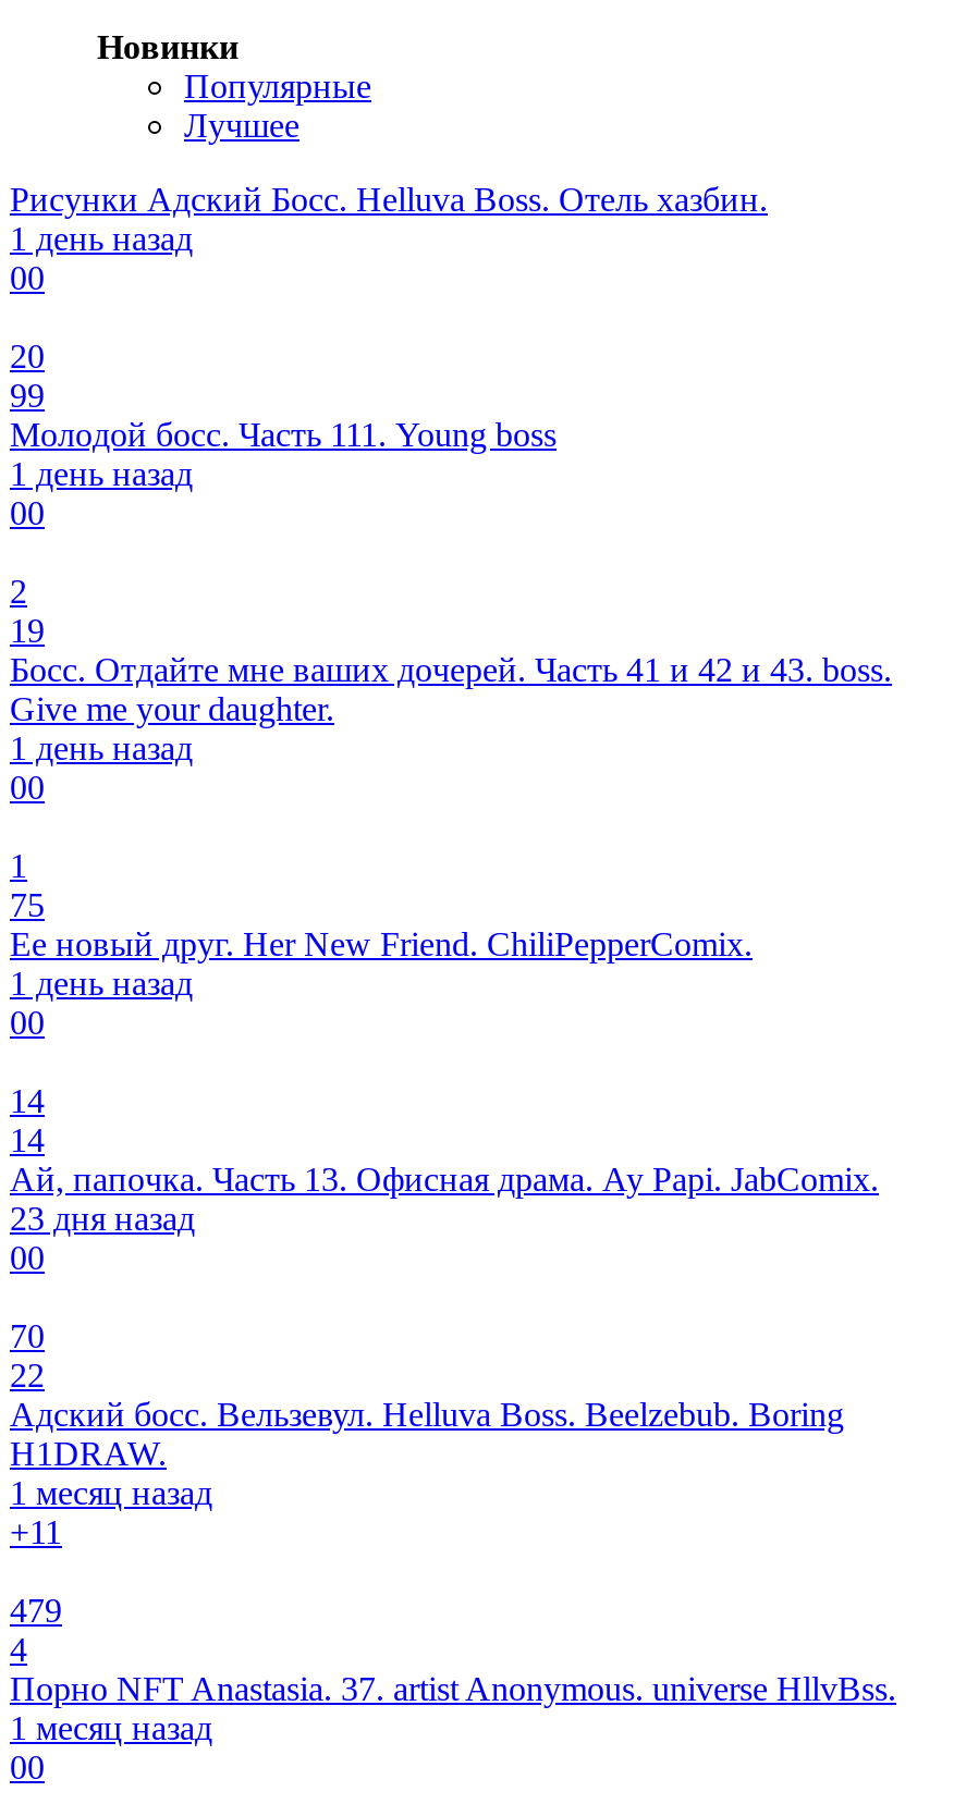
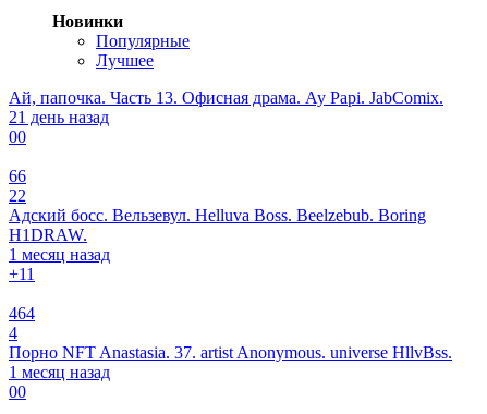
[10,181,892,1159] Рисунки Адский Босс. Helluva Boss. Отель хазбин. | 1 день назад | 00 | 20 | 99 | Молодой босс. Часть 111. Young boss | 1 день назад | 00 | 2 | 19 | Босс. Отдайте мне ваших дочерей. Часть 41 и 42 и 43. boss. | Give me your daughter. | 1 день назад | 00 | 1 | 75 | Ее новый друг. Her New Friend. ChiliPepperComix. | 1 день назад | 00 | 14 | 14 -> none
[10,1200,195,1237] 23 дня назад -> [9,108,109,127] 21 день назад
[10,1318,45,1355] 70 -> [9,167,26,185] 66
[10,1592,62,1629] 479 -> [9,304,35,323] 464

